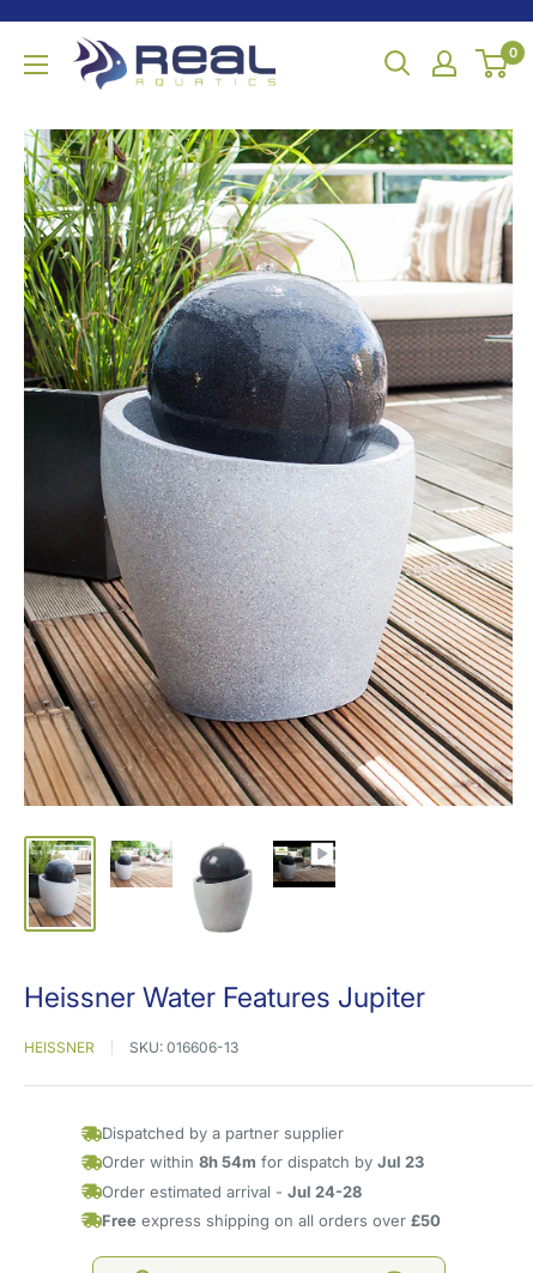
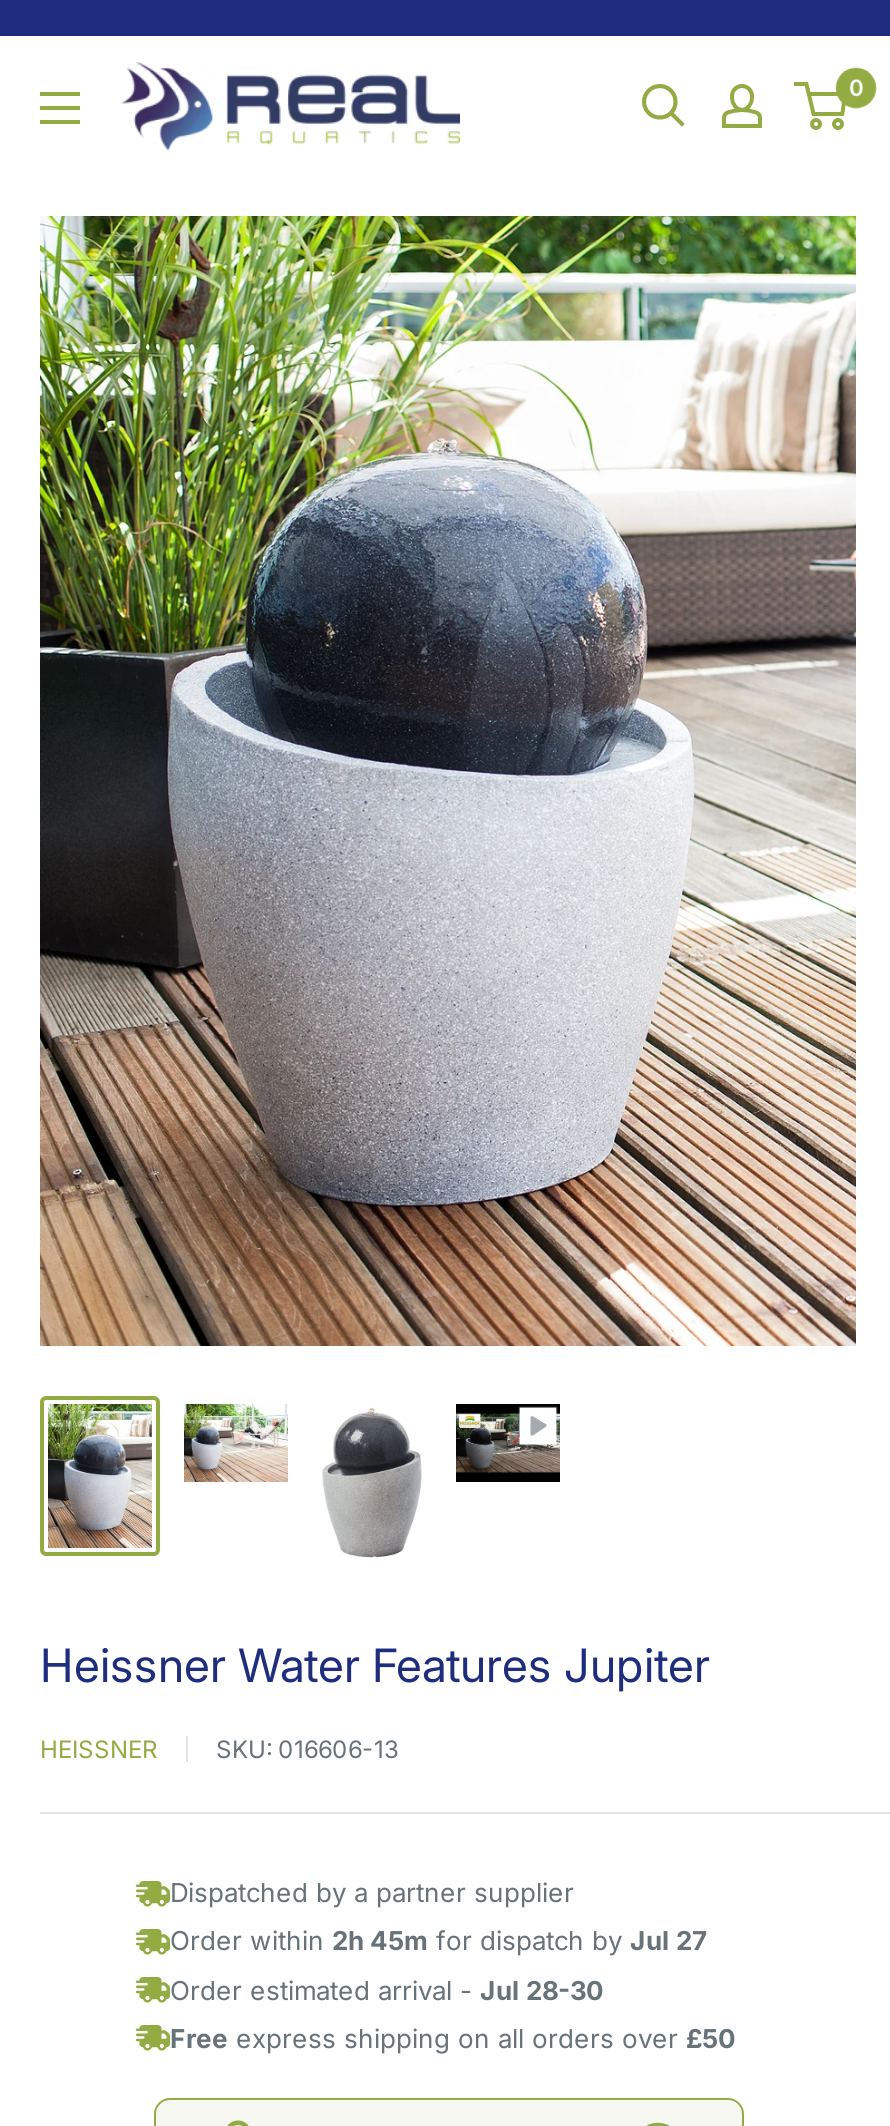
[102,1153,424,1172] Order within 8h 54m for dispatch by Jul 23 -> [170,1925,708,1957] Order within 2h 45m for dispatch by Jul 27
[102,1182,362,1201] Order estimated arrival - Jul 24-28 -> [170,1973,604,2005] Order estimated arrival - Jul 28-30

